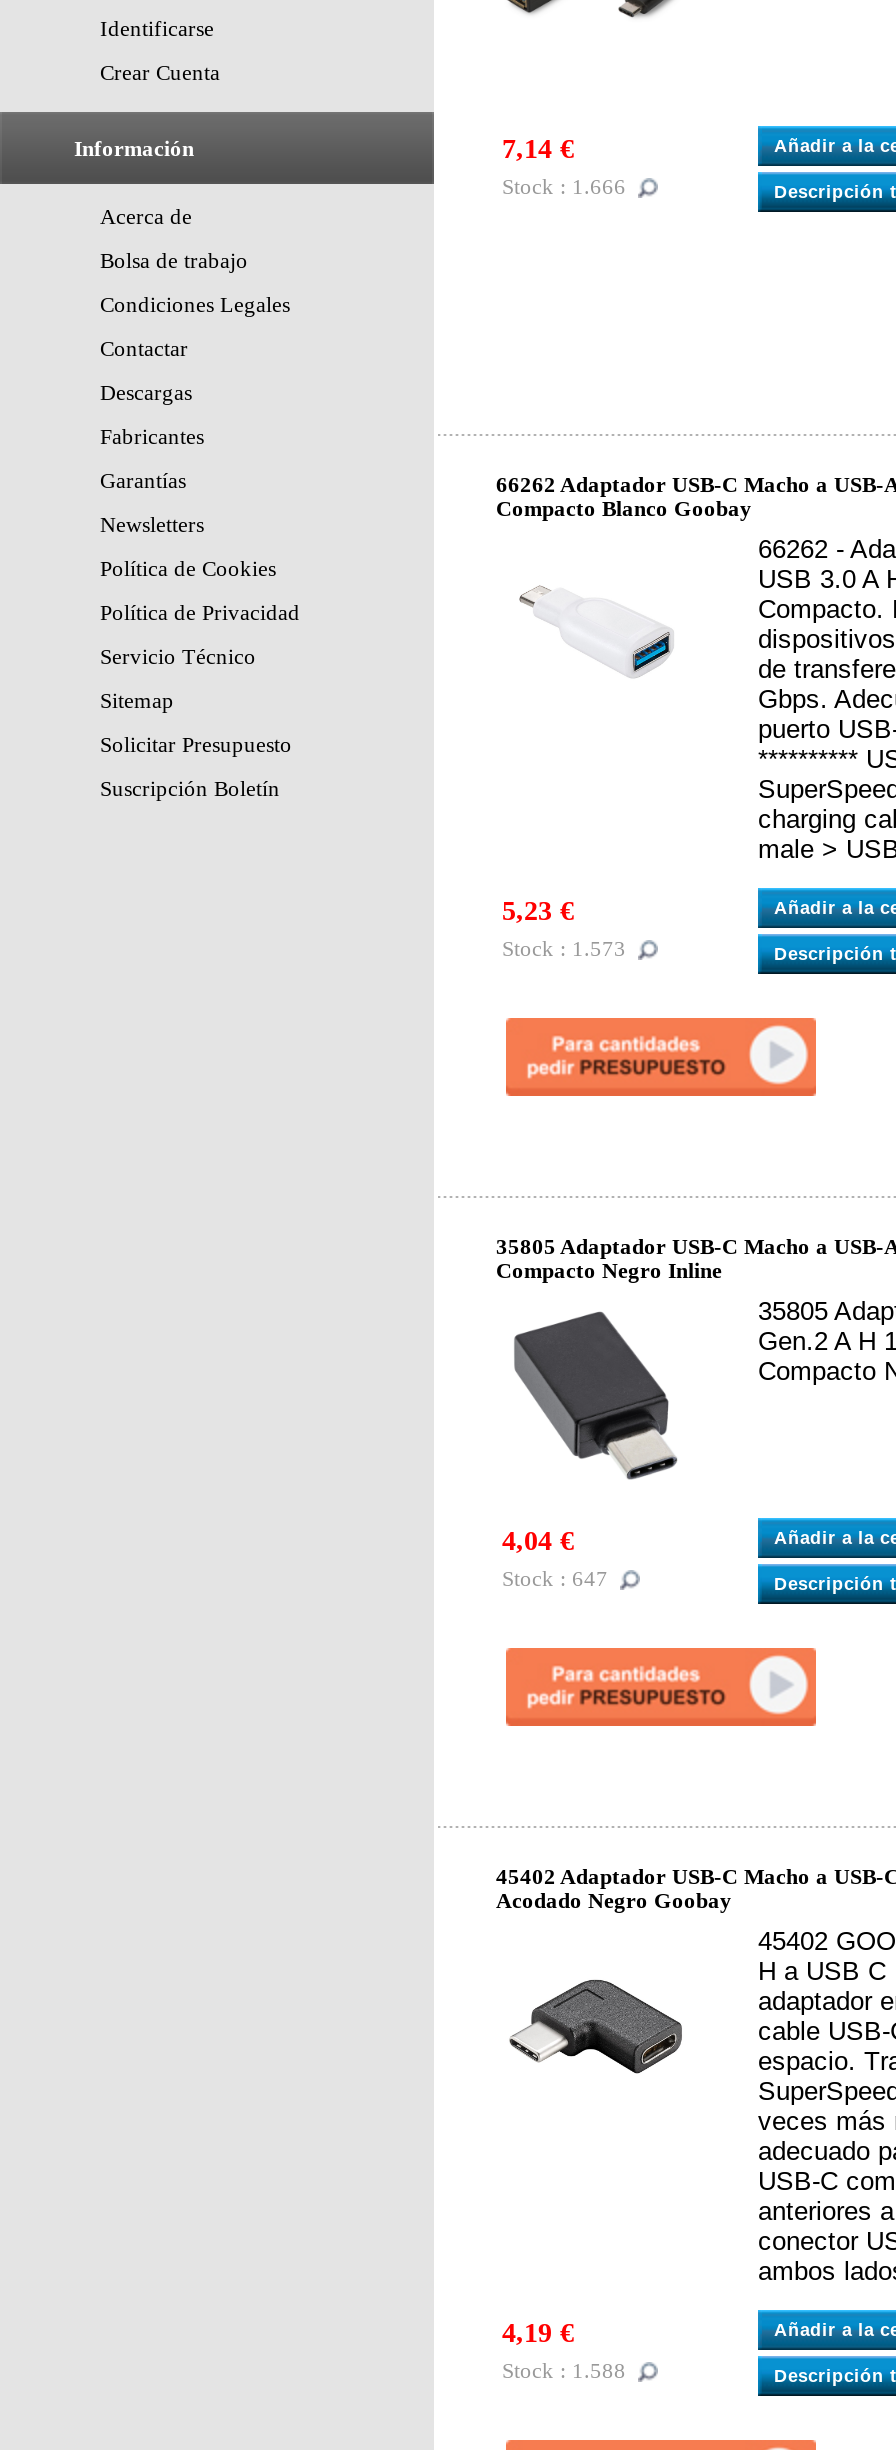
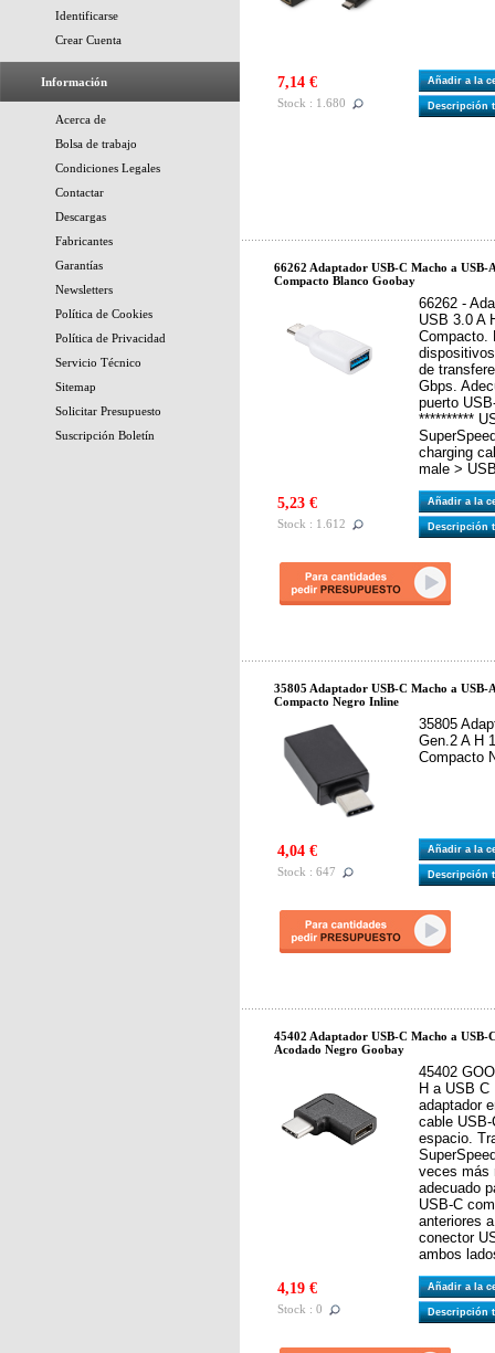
[502,174,626,198] Stock : 1.666 -> [277,96,346,109] Stock : 1.680
[502,936,626,960] Stock : 1.573 -> [277,517,346,530] Stock : 1.612
[502,2358,626,2382] Stock : 1.588 -> [277,1302,323,1315] Stock : 0

